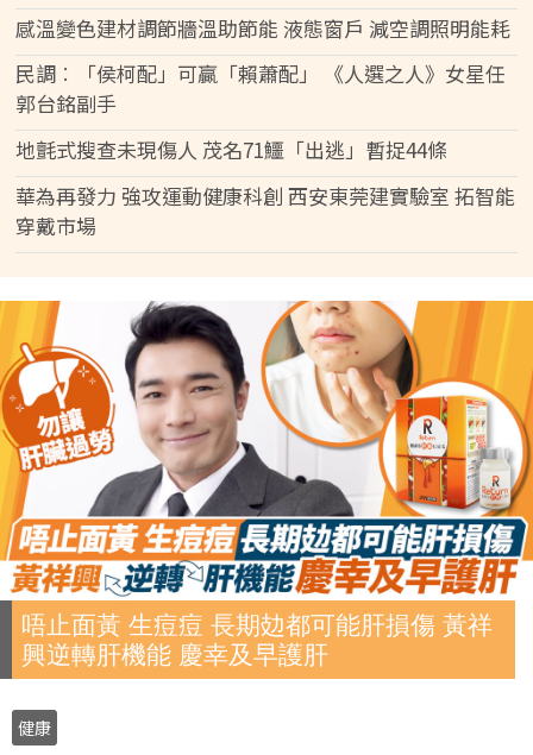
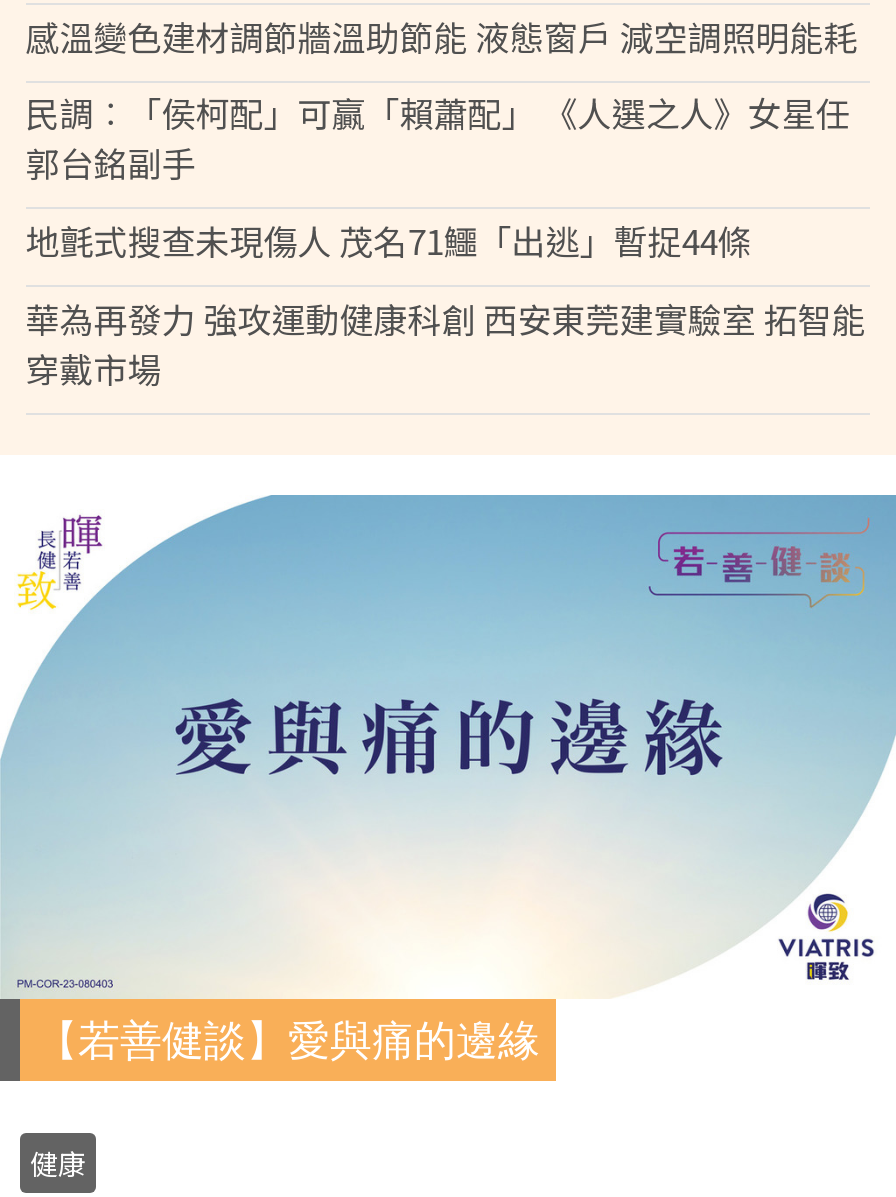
[4,300,529,680] [image] | 唔止面黃 生痘痘 長期攰都可能肝損傷 黃祥 | 興逆轉肝機能 慶幸及早護肝 -> [6,493,890,1081] [image] | 【若善健談】愛與痛的邊緣

